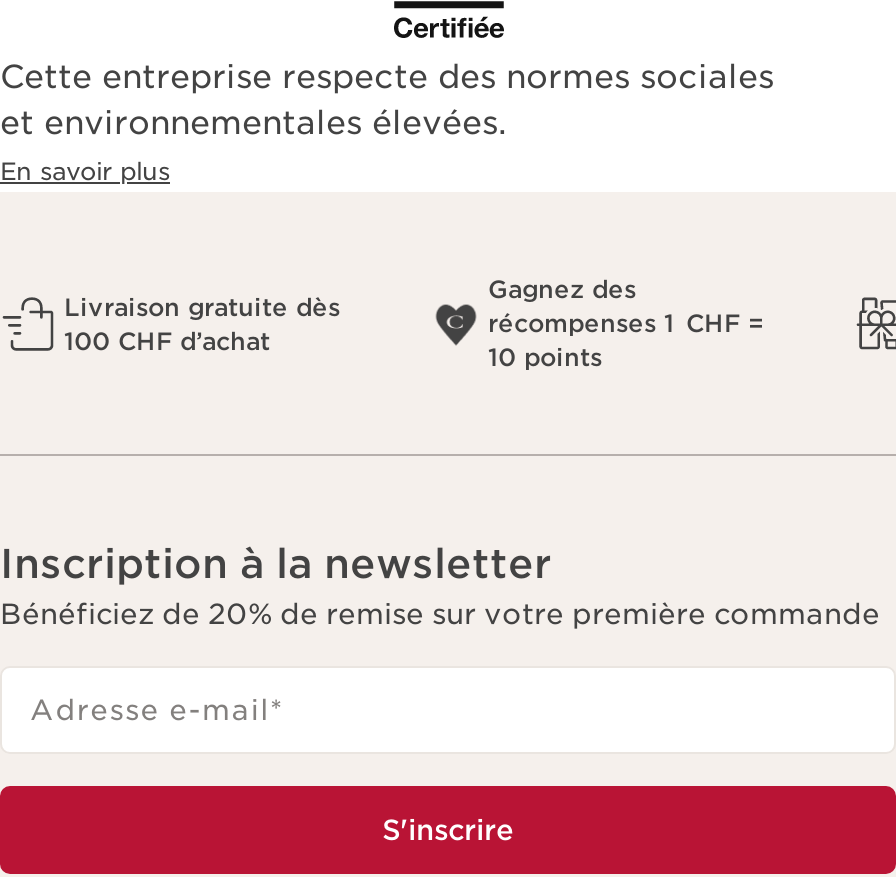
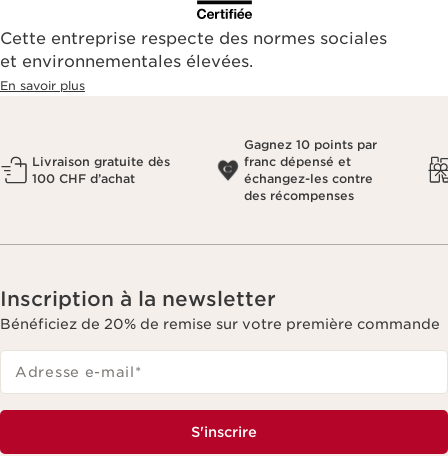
[488,274,764,372] Gagnez des | récompenses 1 CHF = | 10 points -> [244,137,377,203] Gagnez 10 points par | franc dépensé et | échangez-les contre | des récompenses

